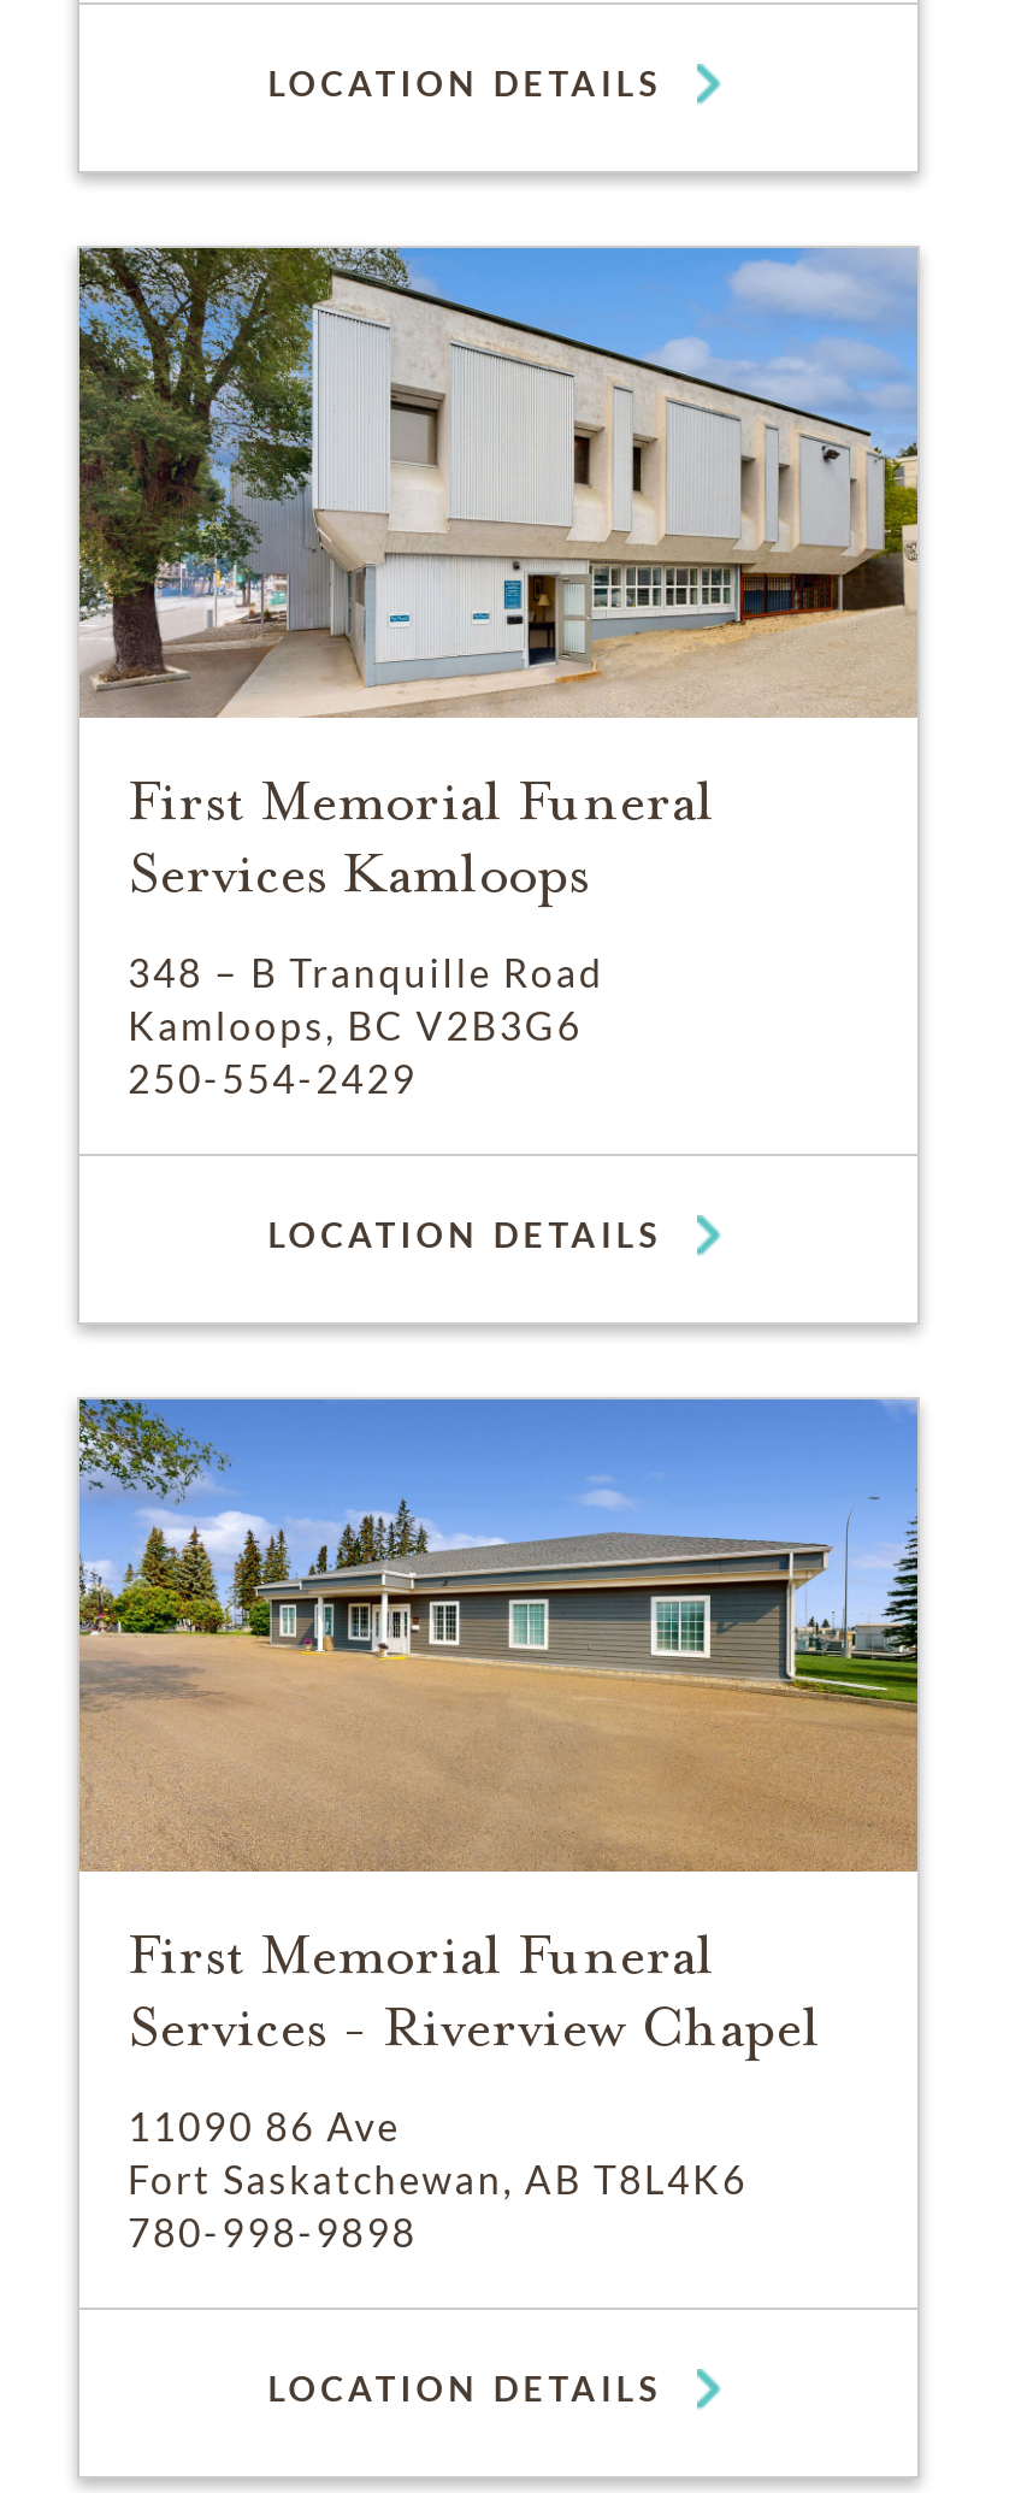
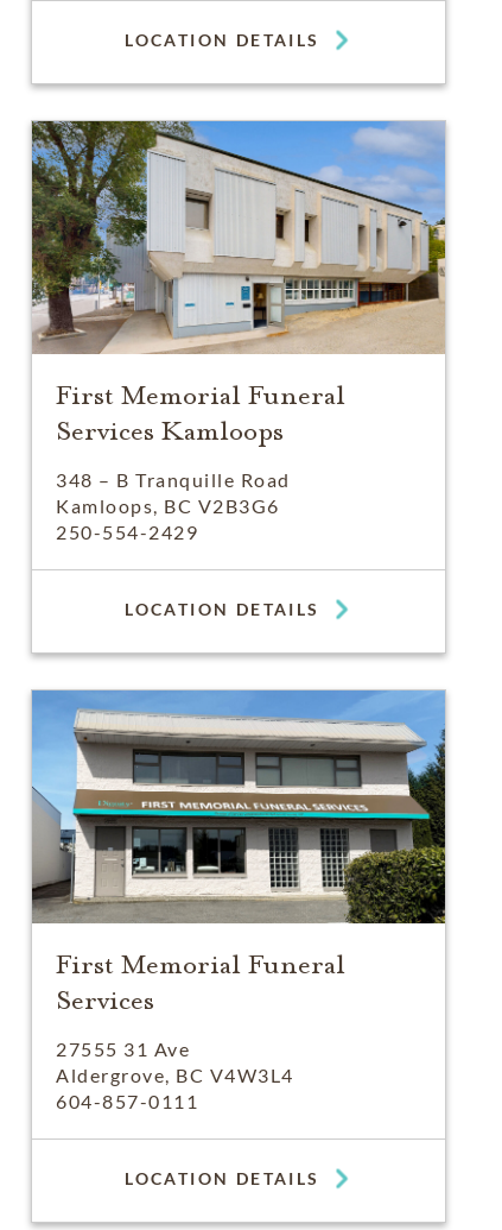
[77,1397,920,1874] [image] -> [31,689,446,925] [image]
[128,1992,821,2061] Services - Riverview Chapel -> [56,983,154,1017] Services
[128,2102,748,2254] 11090 86 Ave | Fort Saskatchewan, AB T8L4K6 | 780-998-9898 -> [56,1037,294,1112] 27555 31 Ave | Aldergrove, BC V4W3L4 | 604-857-0111

